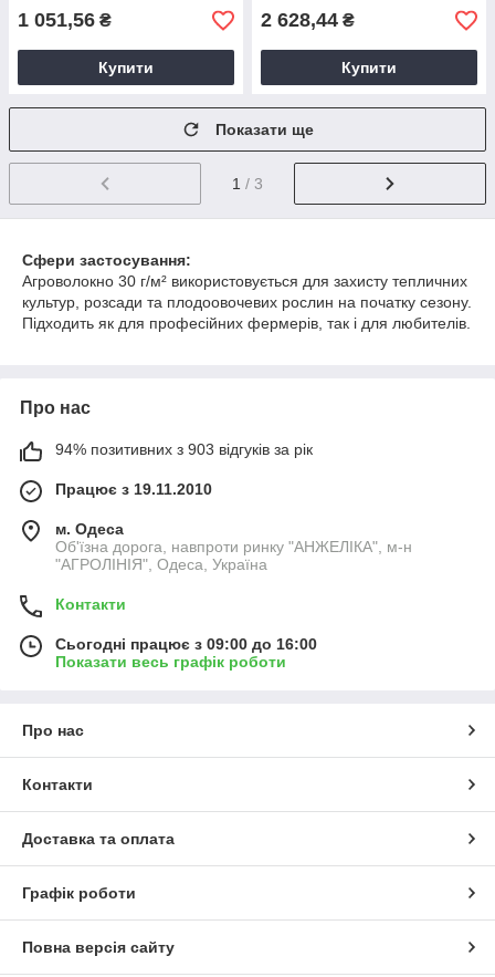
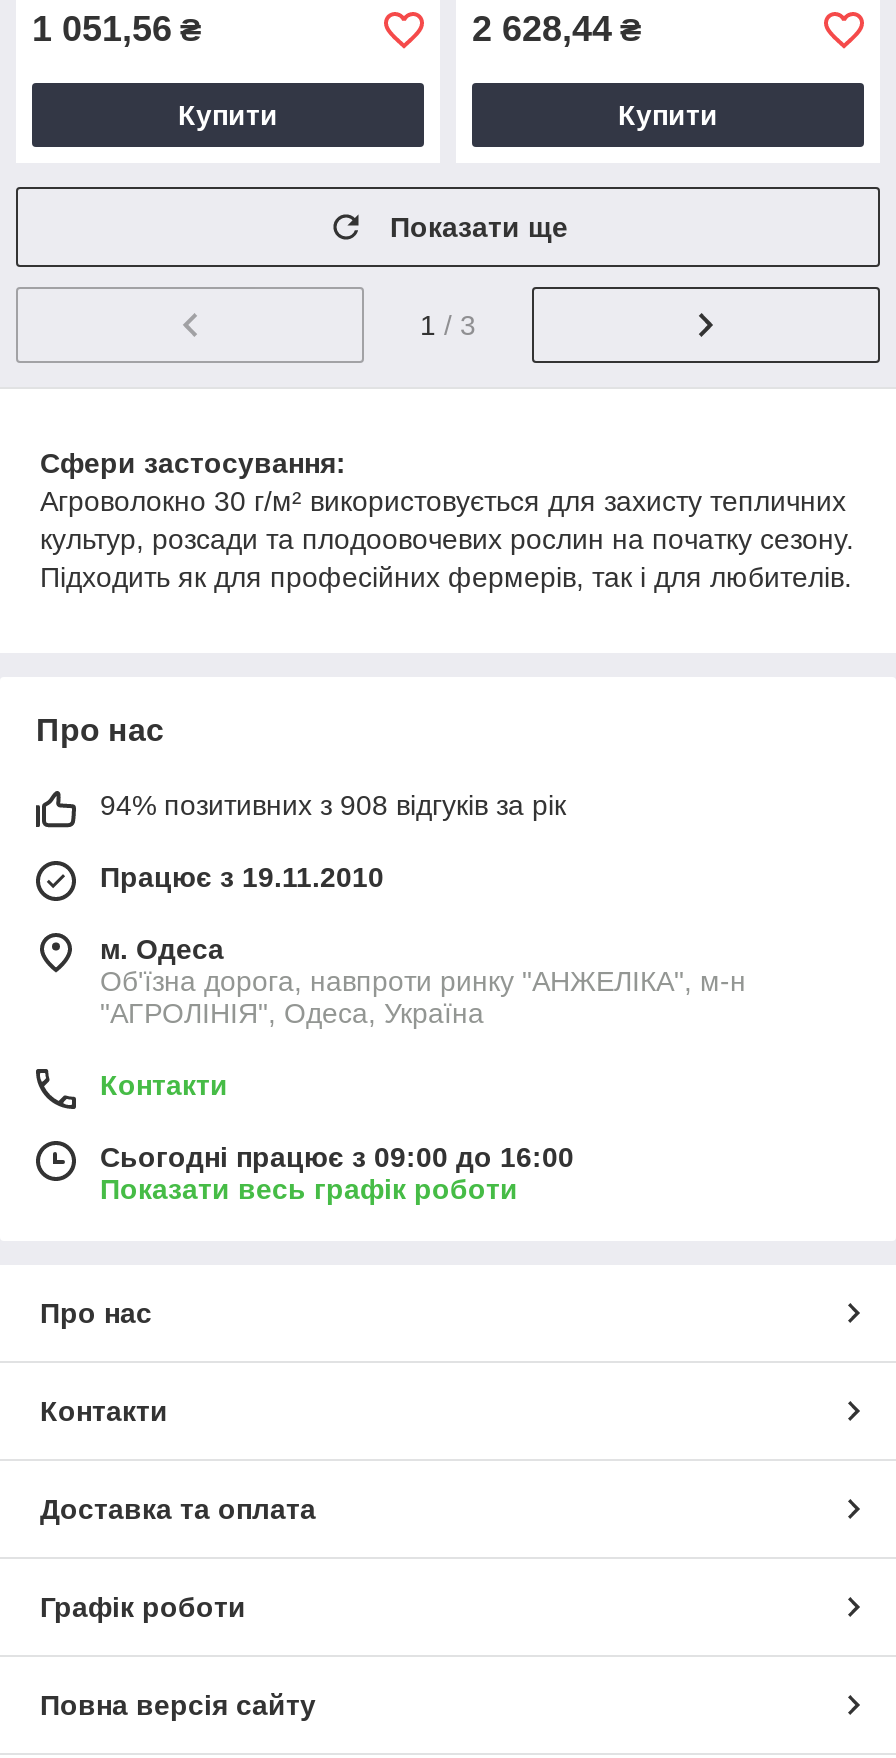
[55,440,313,458] 94% позитивних з 903 відгуків за рік -> [100,789,566,821] 94% позитивних з 908 відгуків за рік

